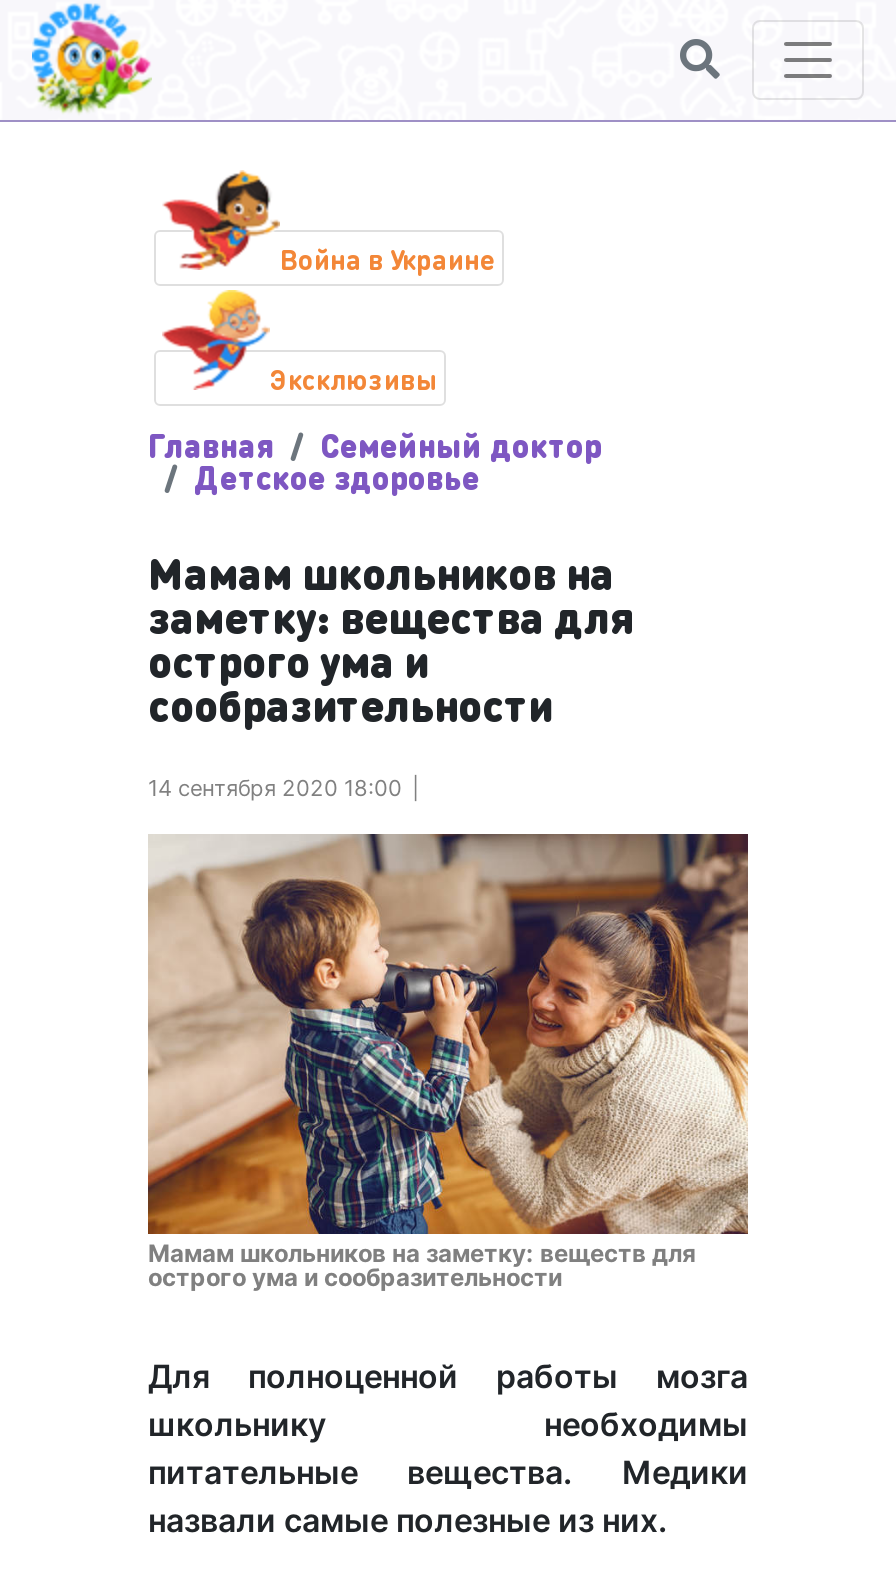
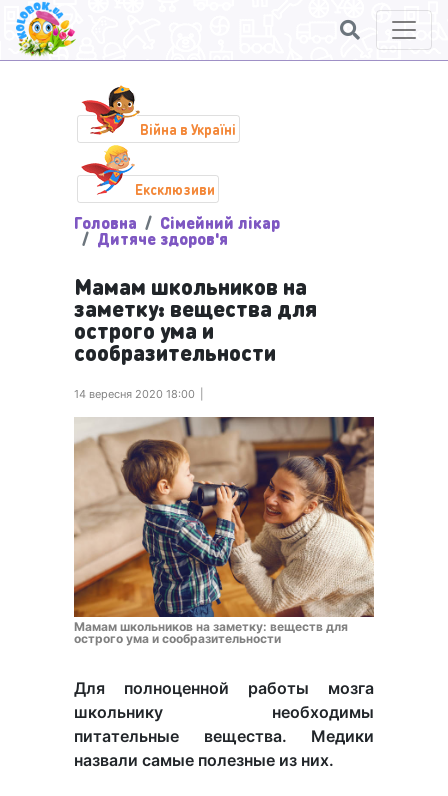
[280,240,496,276] Война в Украине -> [140,120,236,138] Війна в Україні
[270,360,438,396] Эксклюзивы -> [135,180,215,198] Ексклюзиви
[148,424,602,498] Главная | Семейный доктор | Детское здоровье -> [74,212,280,249] Головна | Сімейний лікар | Дитяче здоров'я
[148,774,402,802] 14 сентября 2020 18:00 -> [74,387,195,401] 14 вересня 2020 18:00

